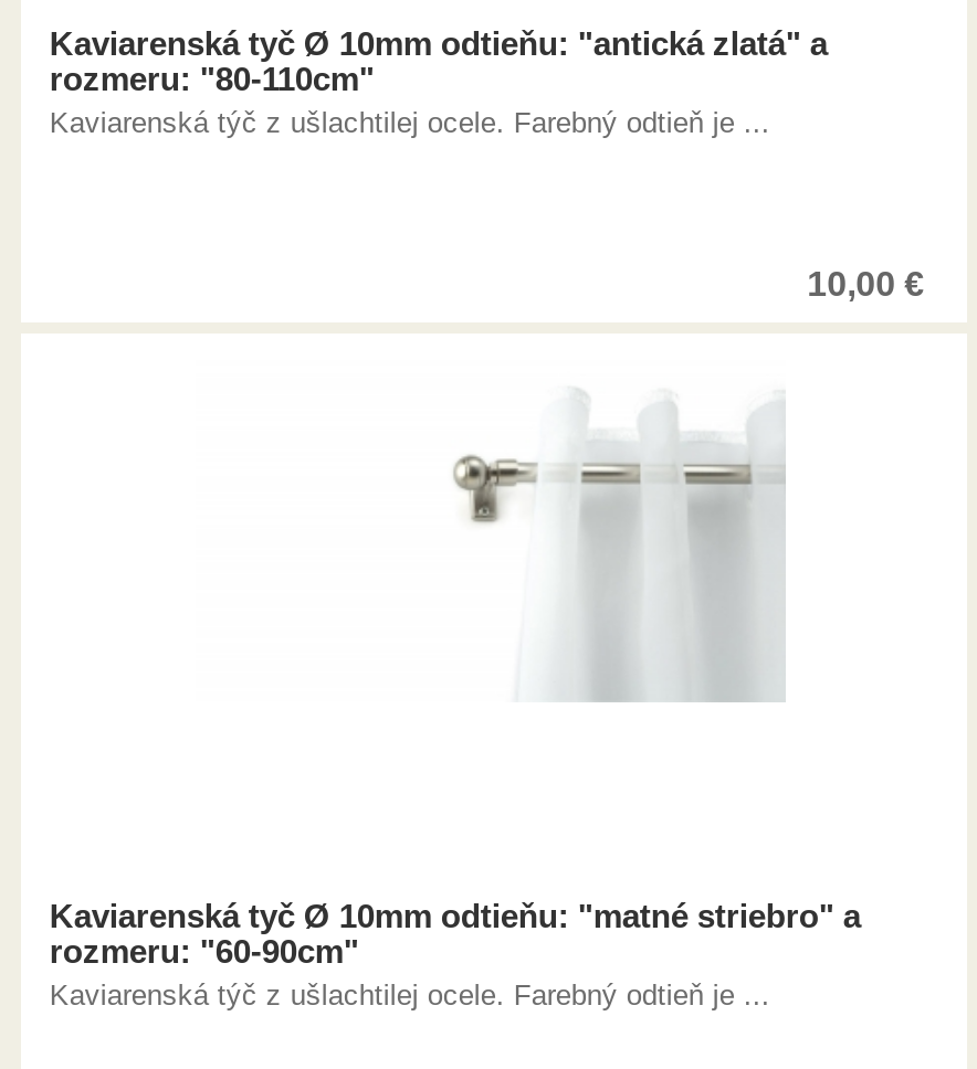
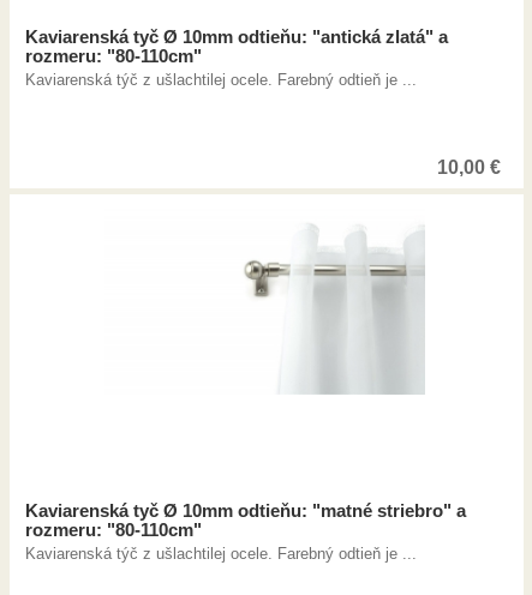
[49,931,359,969] rozmeru: "60-90cm" -> [25,519,202,539] rozmeru: "80-110cm"

